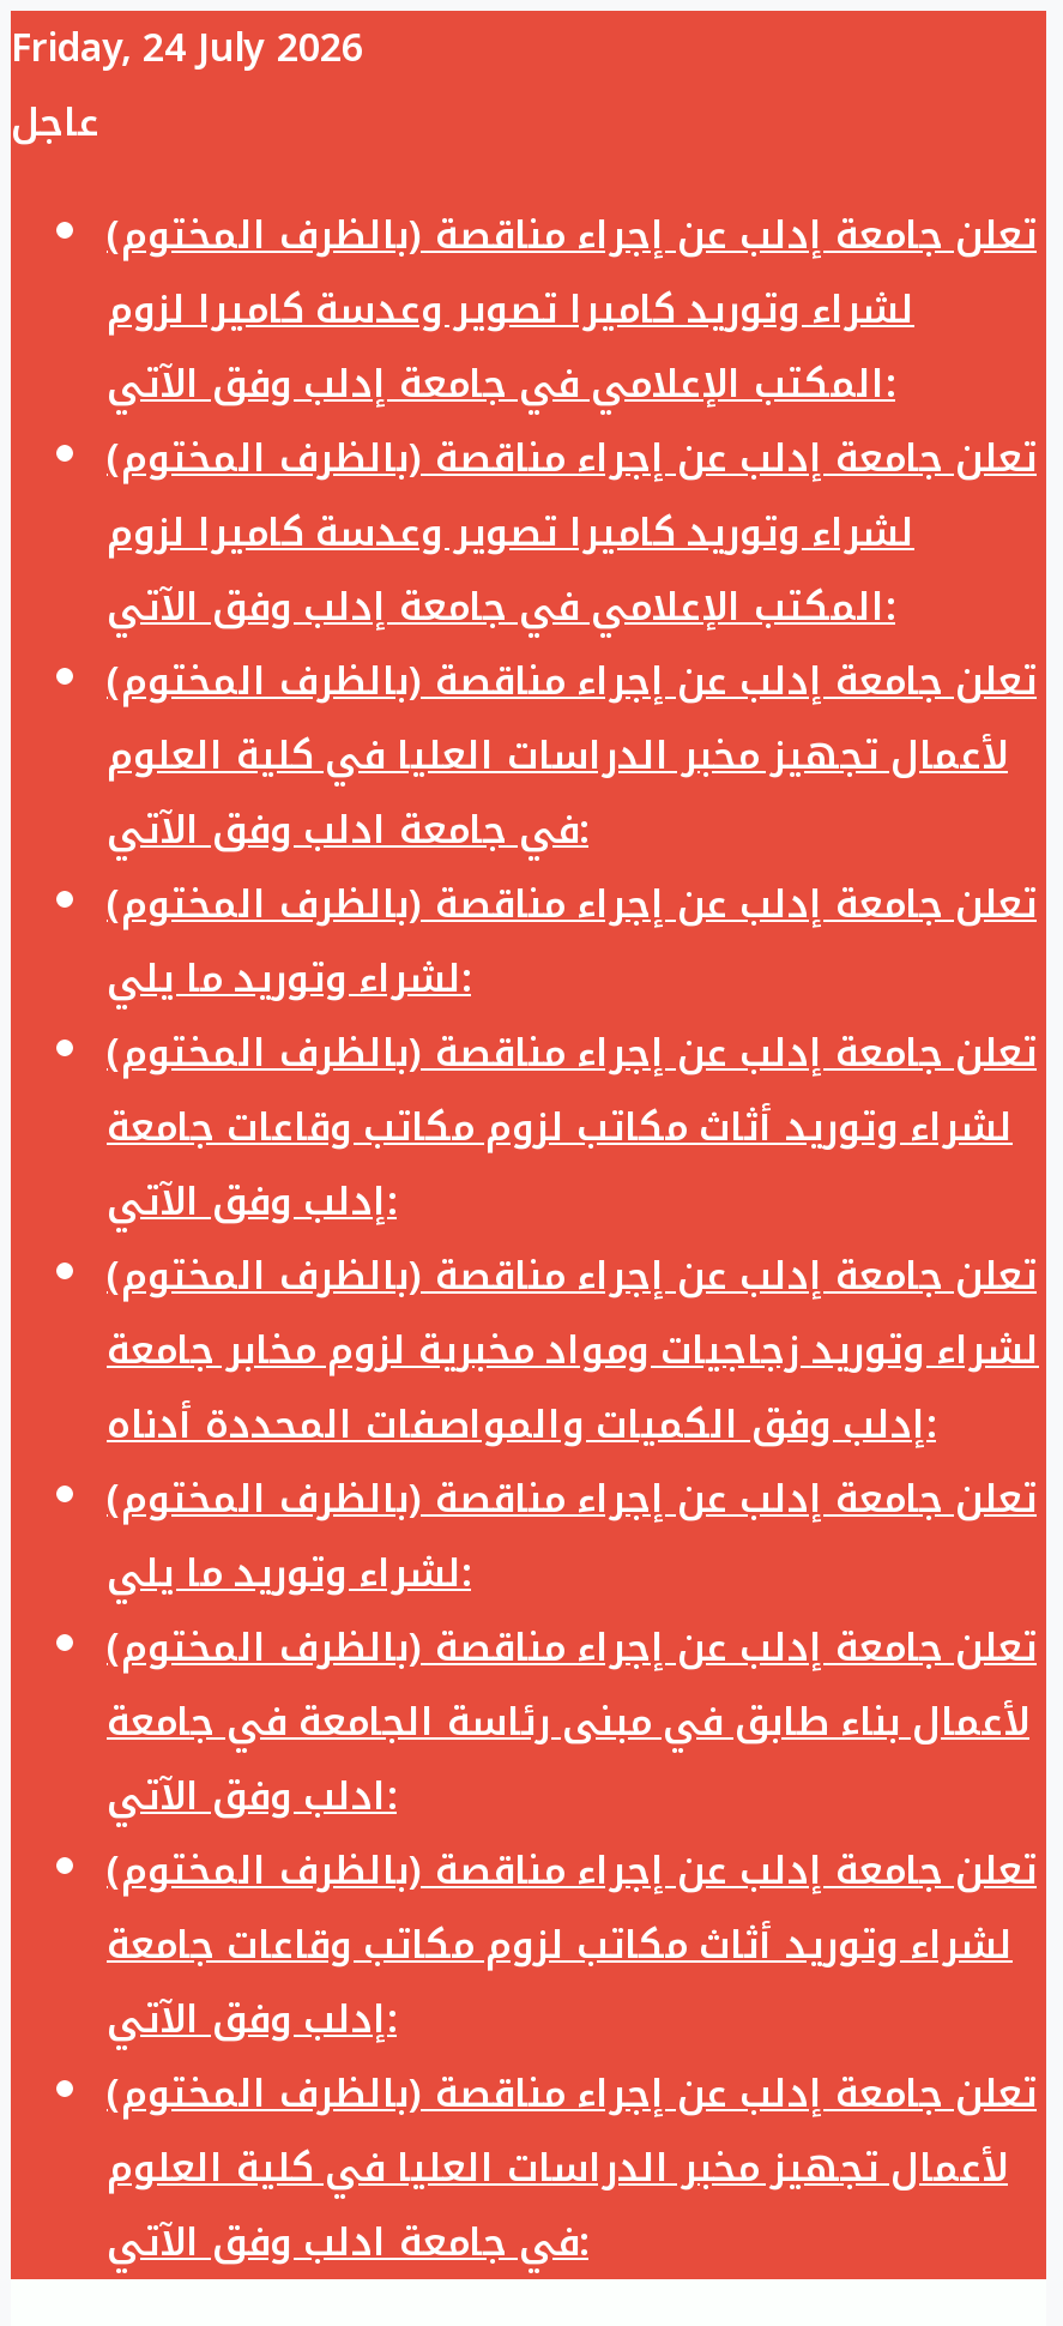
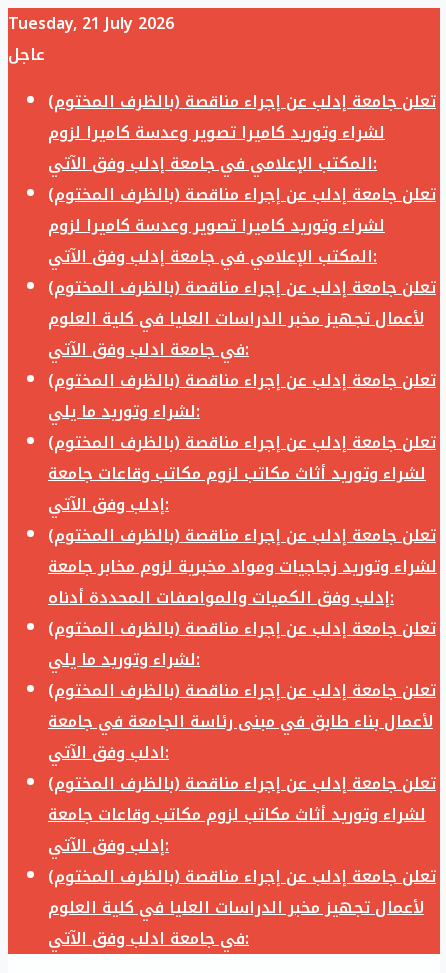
[11,11,363,85] Friday, 24 July 2026 -> [8,8,174,39] Tuesday, 21 July 2026

